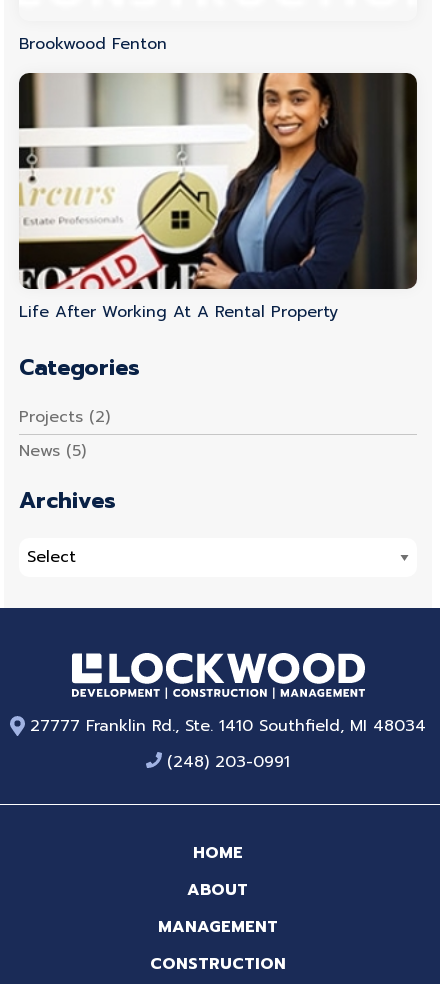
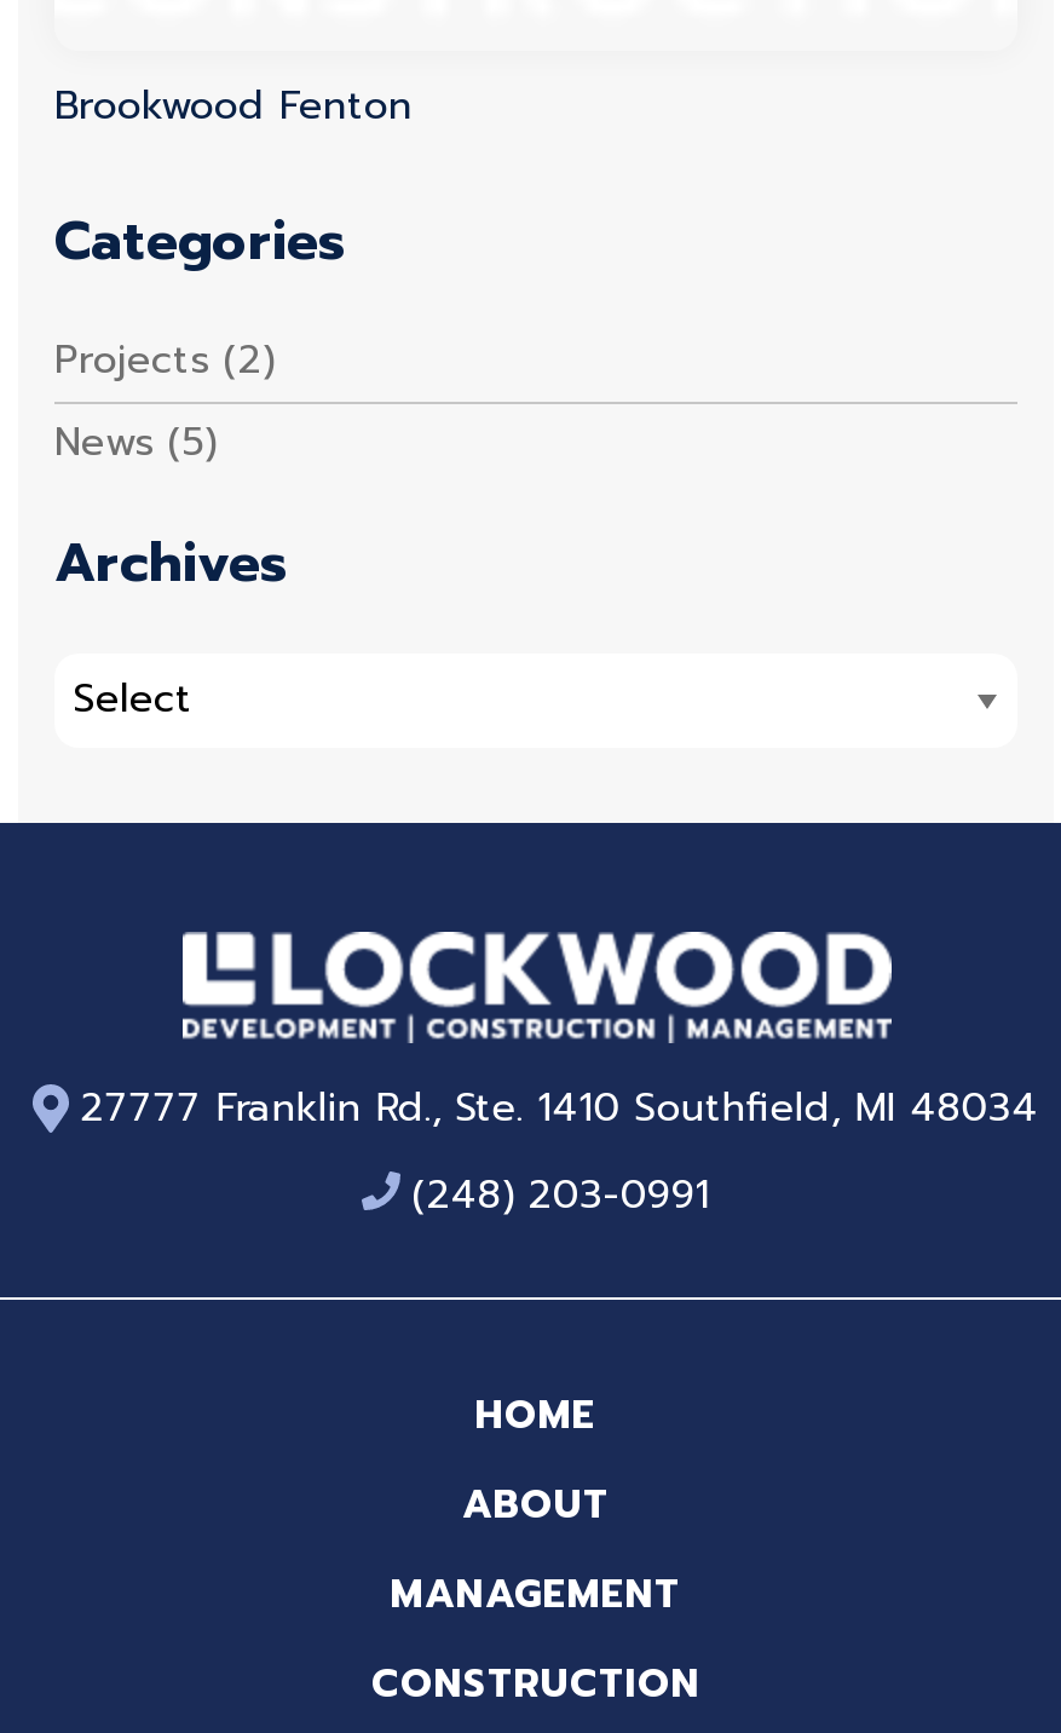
[18,72,418,324] [image] | Life After Working At A Rental Property -> none

